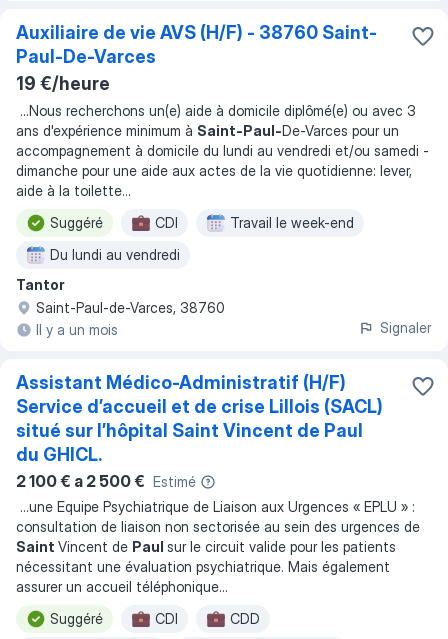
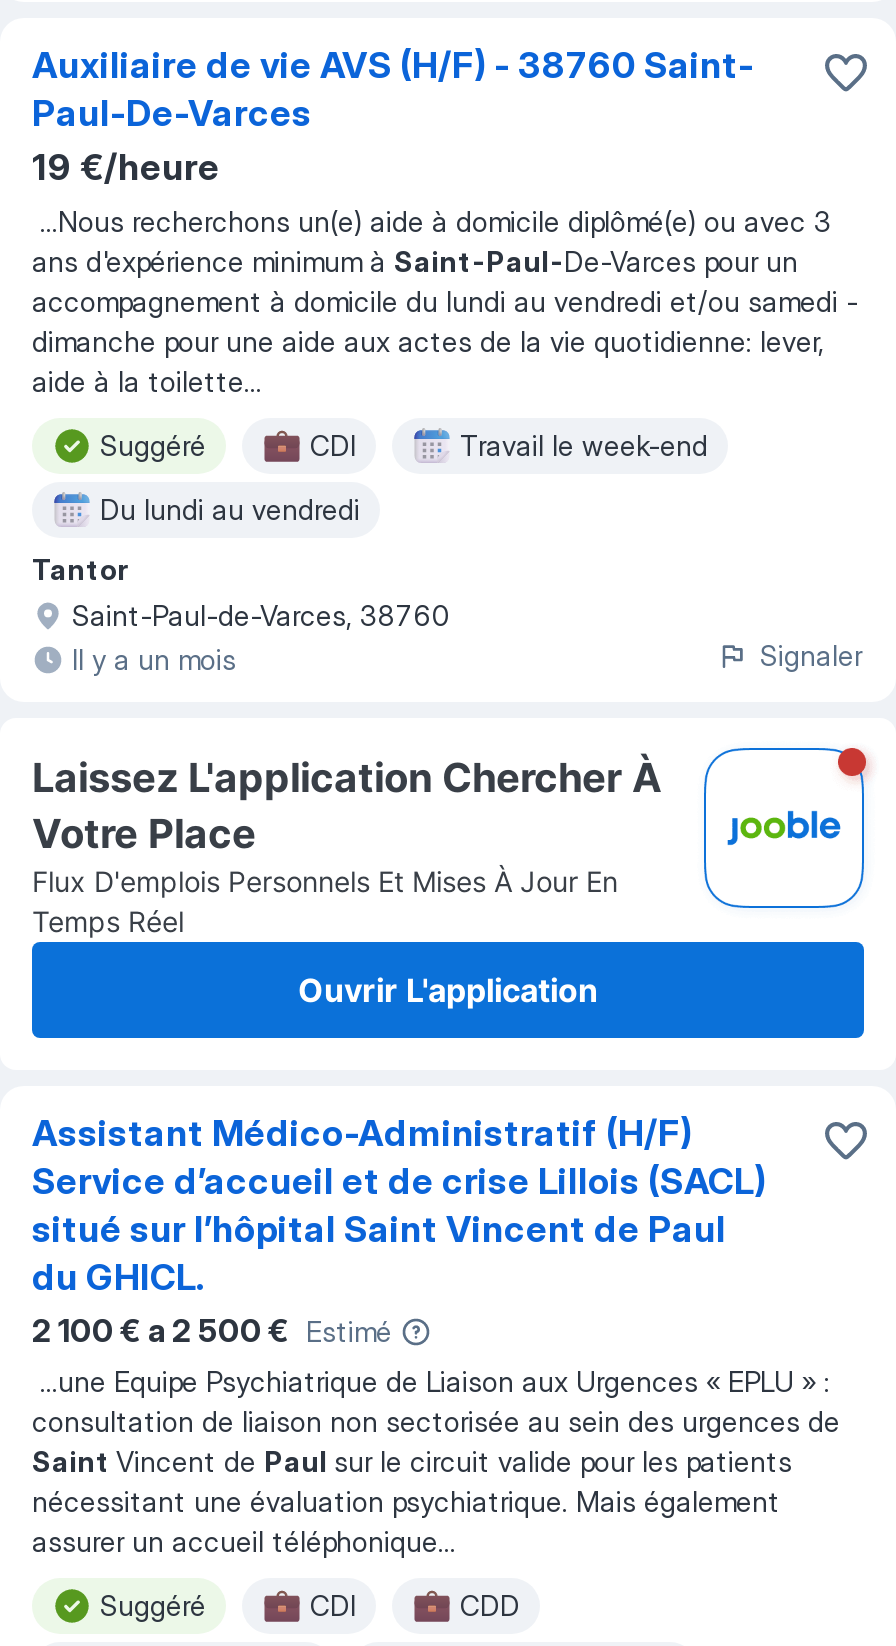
none -> [32,746,868,1010] [image] | Laissez L'application Chercher À | Votre Place | Flux D'emplois Personnels Et Mises À Jour En | Temps Réel | Ouvrir L'application

